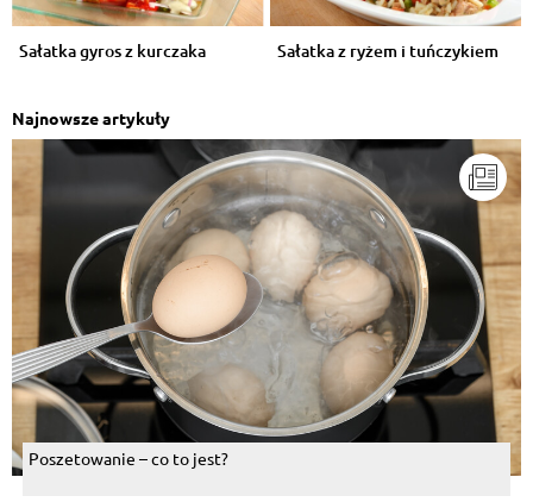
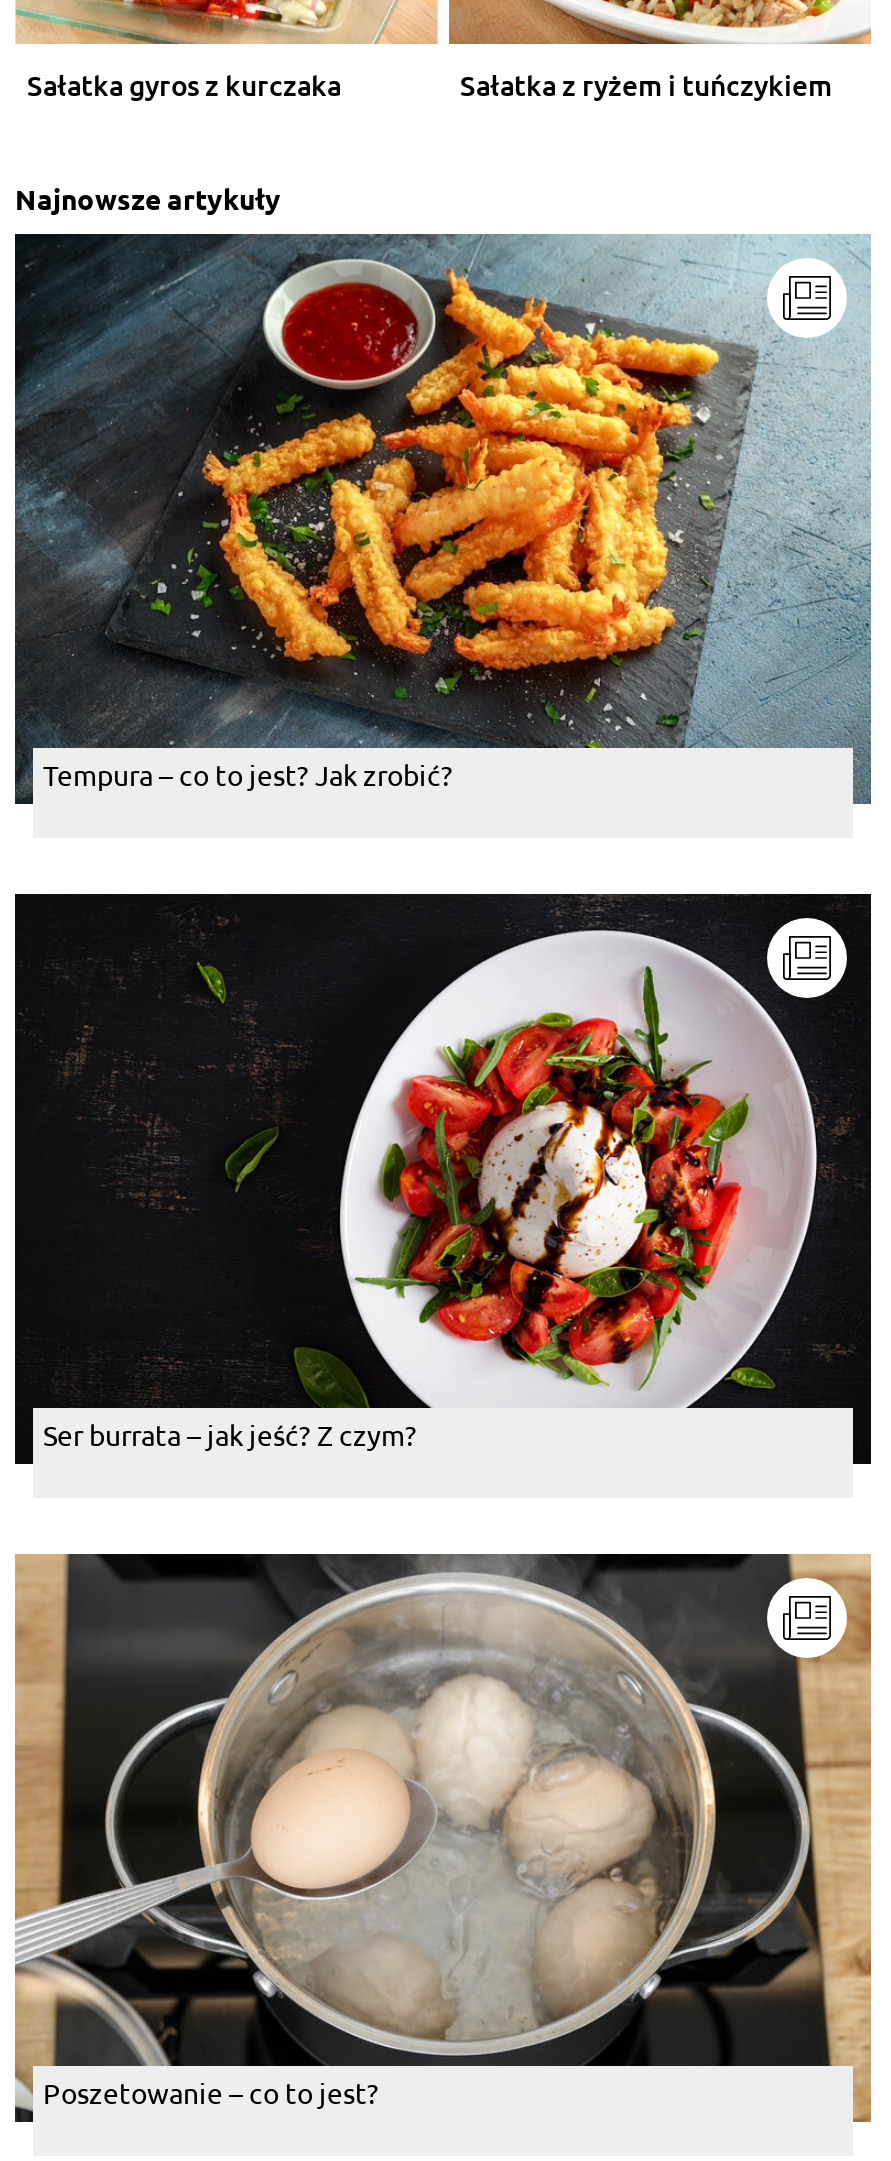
none -> [13,232,873,806] [image] | Tempura – co to jest? Jak zrobić?
none -> [13,892,873,1466] [image] | Ser burrata – jak jeść? Z czym?

